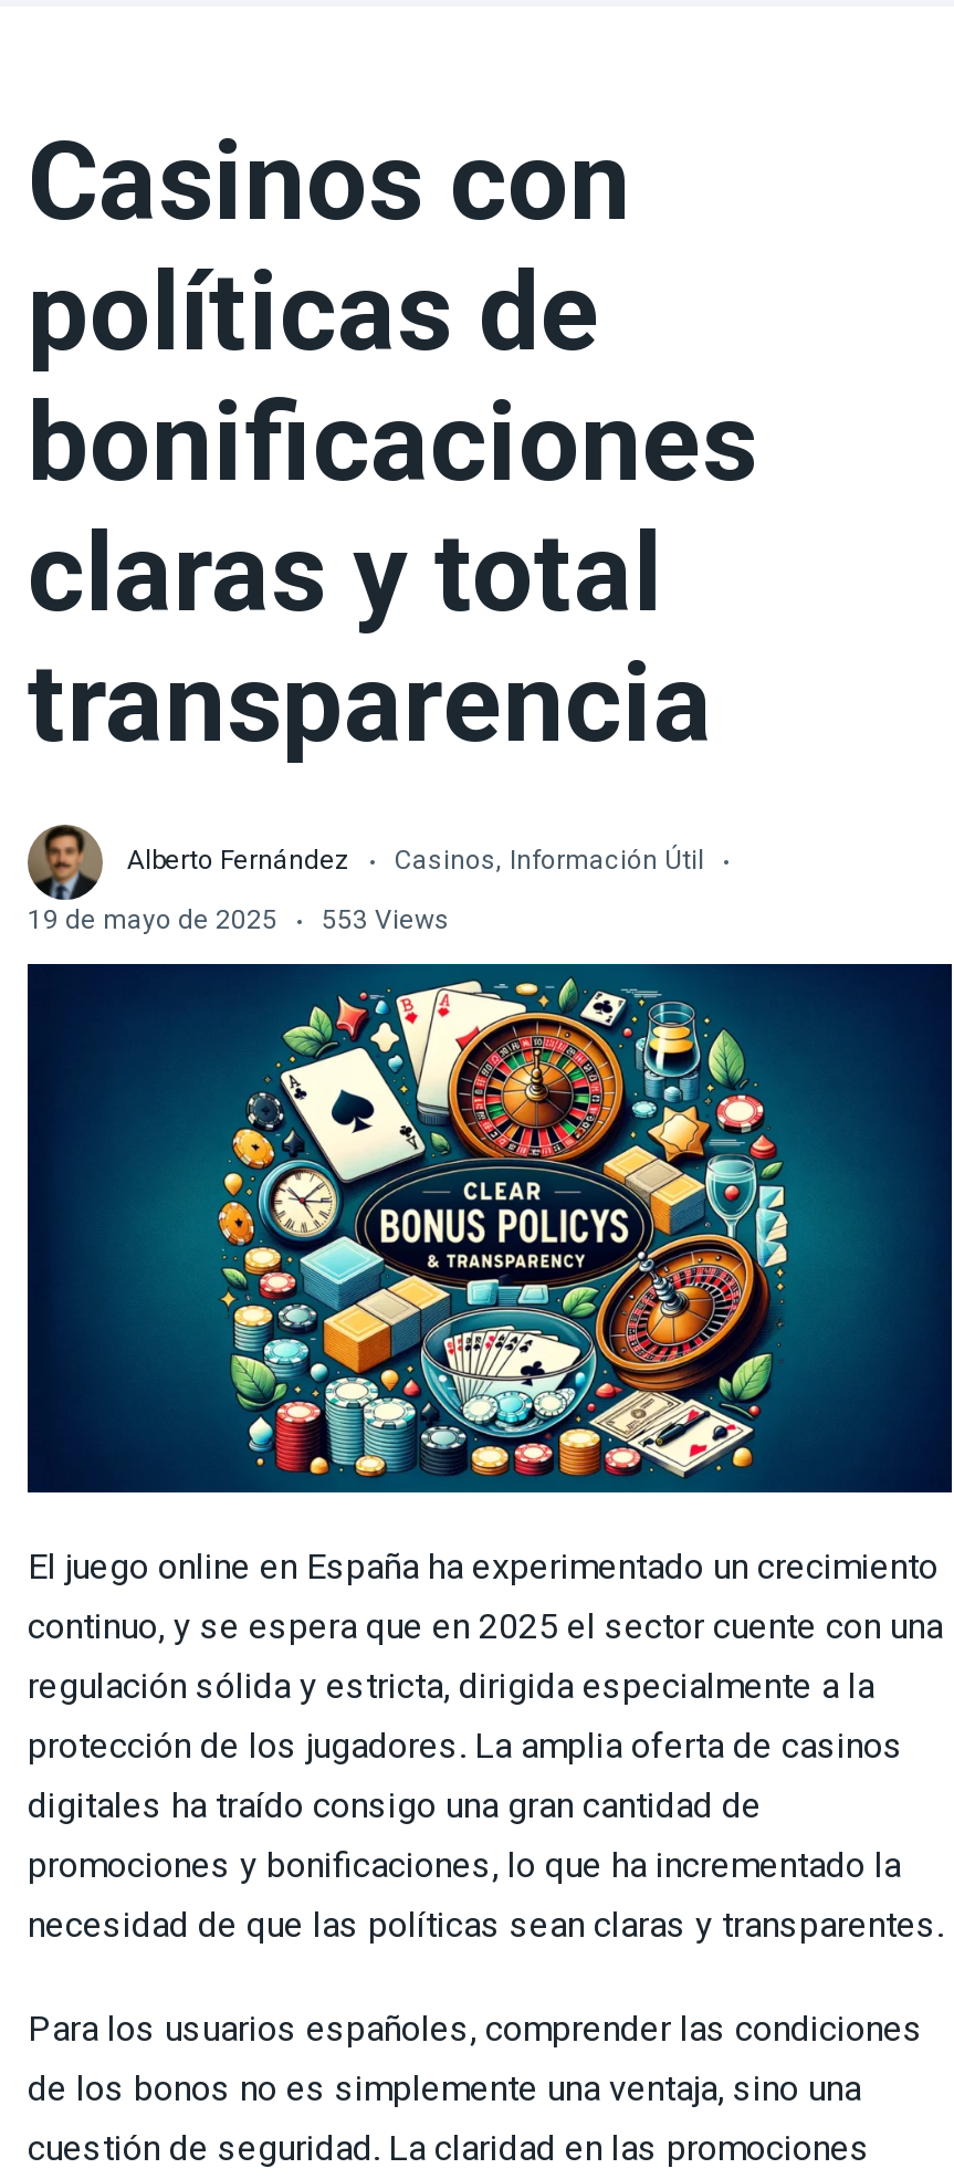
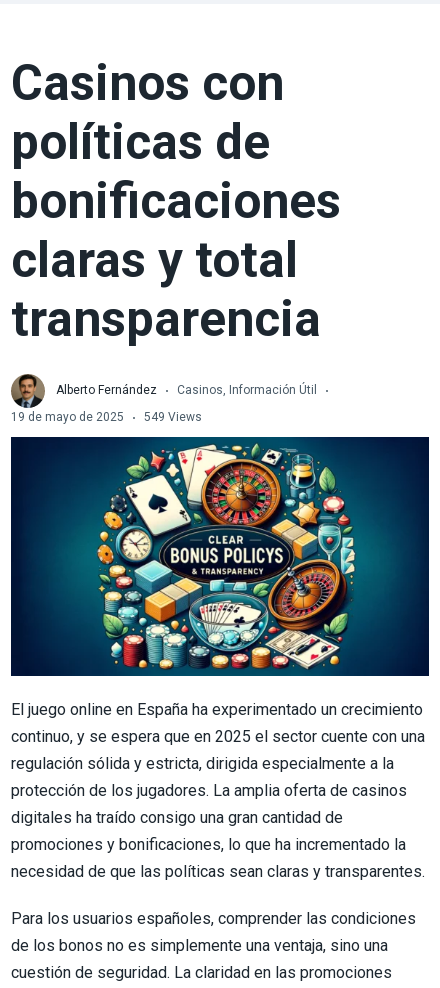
[28,904,450,935] 19 de mayo de 2025 553 Views -> [11,410,202,424] 19 de mayo de 2025 549 Views

